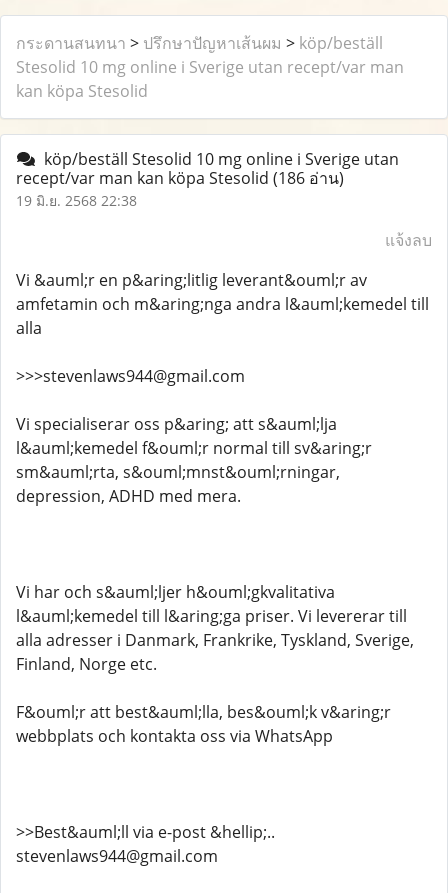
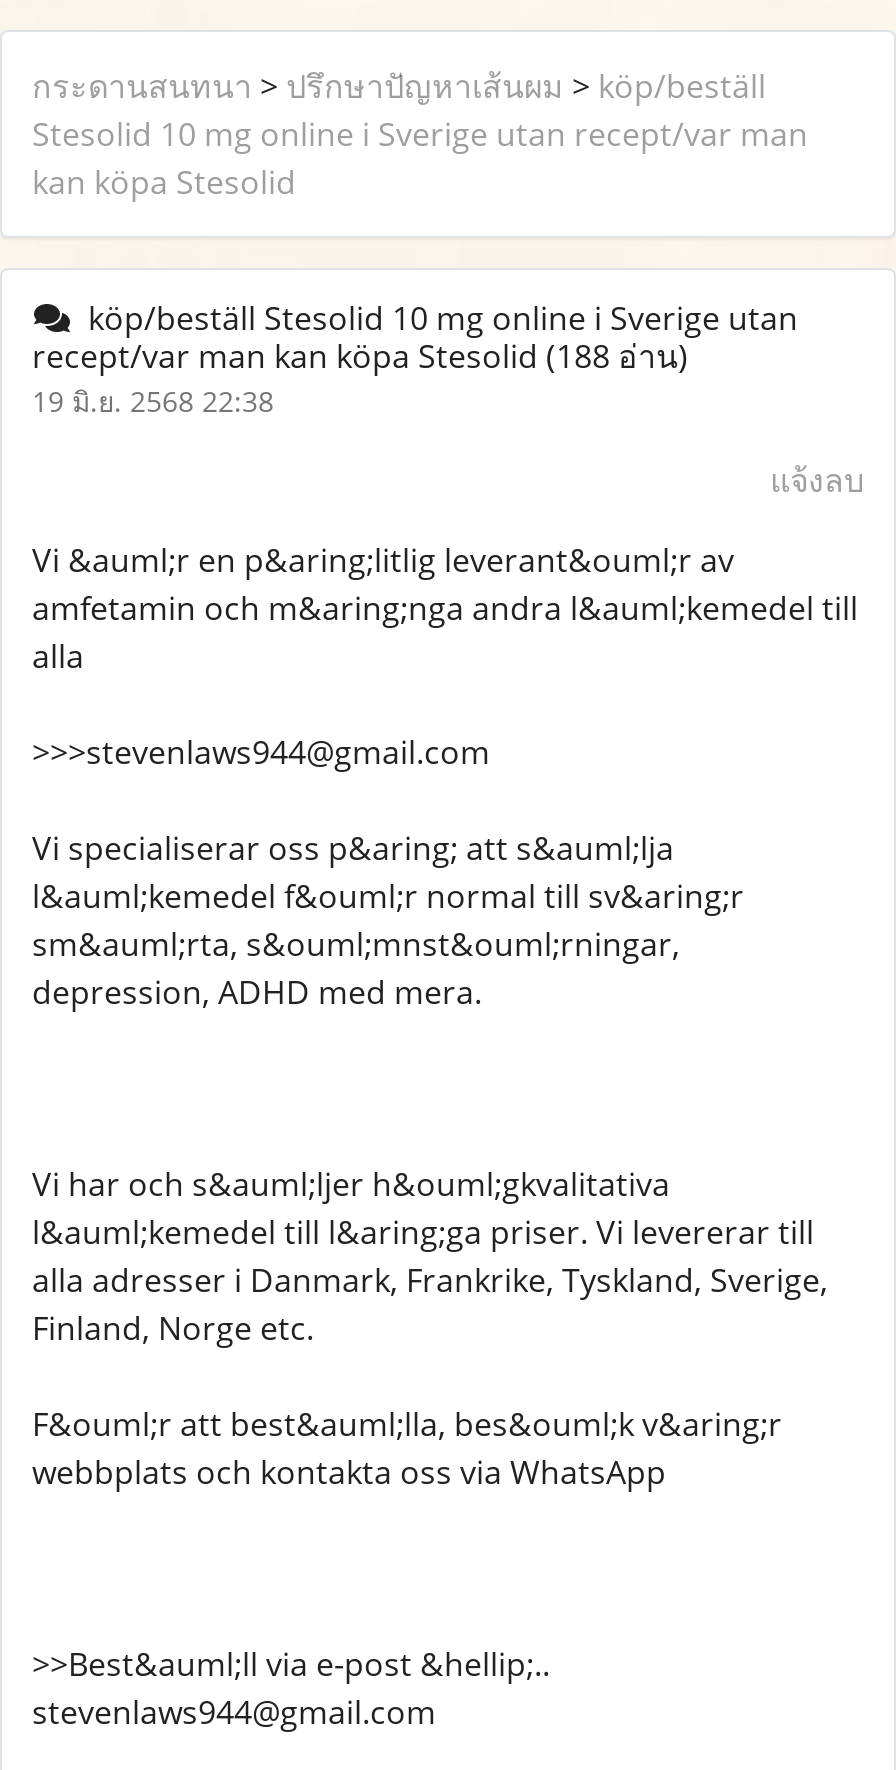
[16,167,344,189] recept/var man kan köpa Stesolid (186 อ่าน) -> [32,334,688,378] recept/var man kan köpa Stesolid (188 อ่าน)

